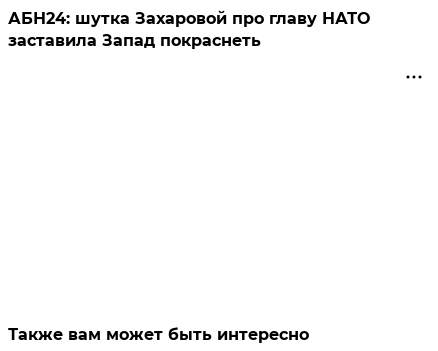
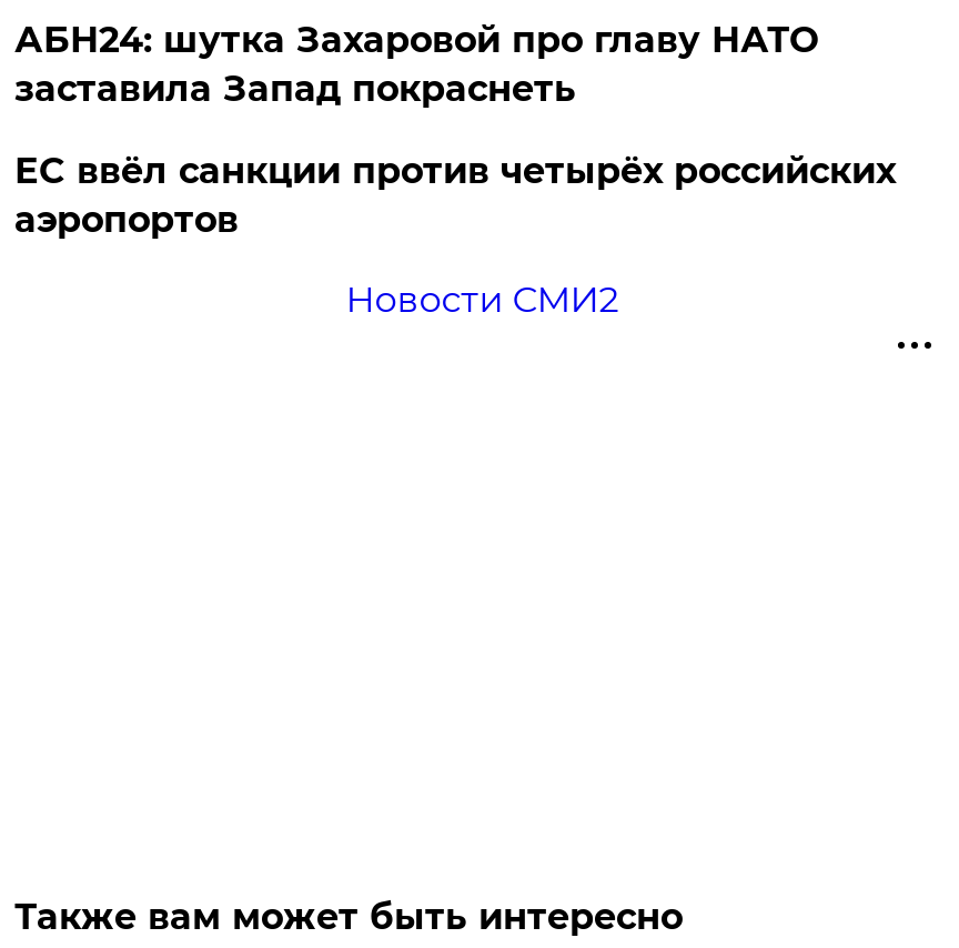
none -> [14,150,896,321] ЕС ввёл санкции против четырёх российских | аэропортов | Новости СМИ2

